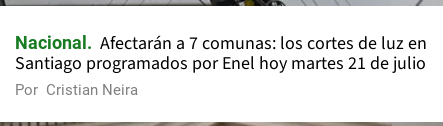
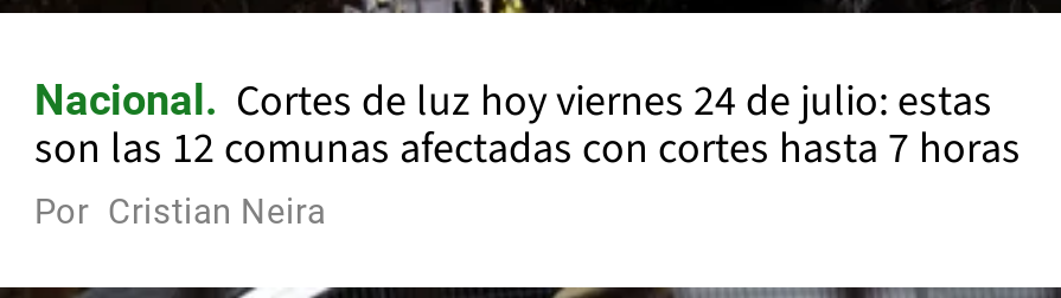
[15,30,427,75] Afectarán a 7 comunas: los cortes de luz en | Santiago programados por Enel hoy martes 21 de julio -> [34,72,1021,179] Cortes de luz hoy viernes 24 de julio: estas | son las 12 comunas afectadas con cortes hasta 7 horas

